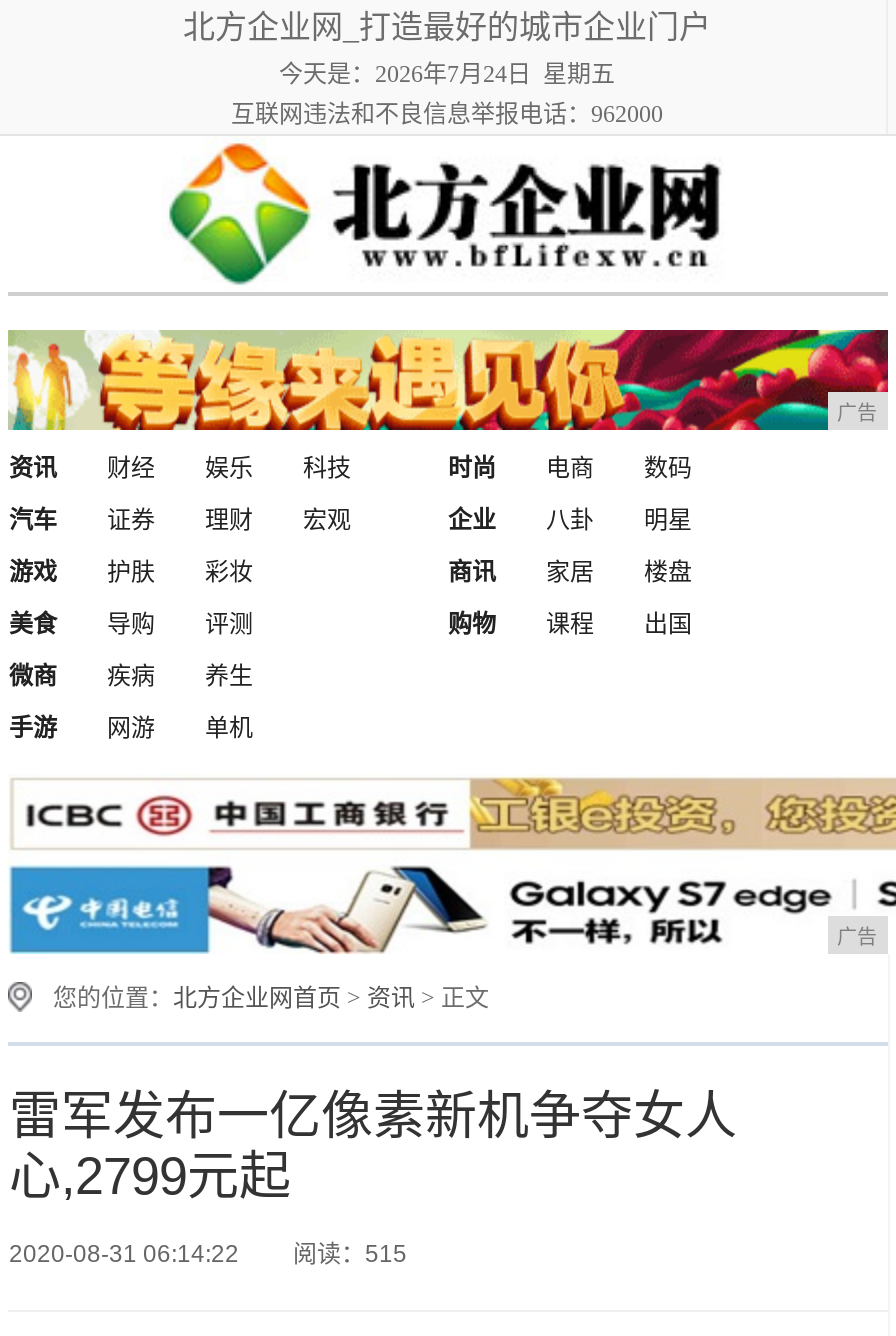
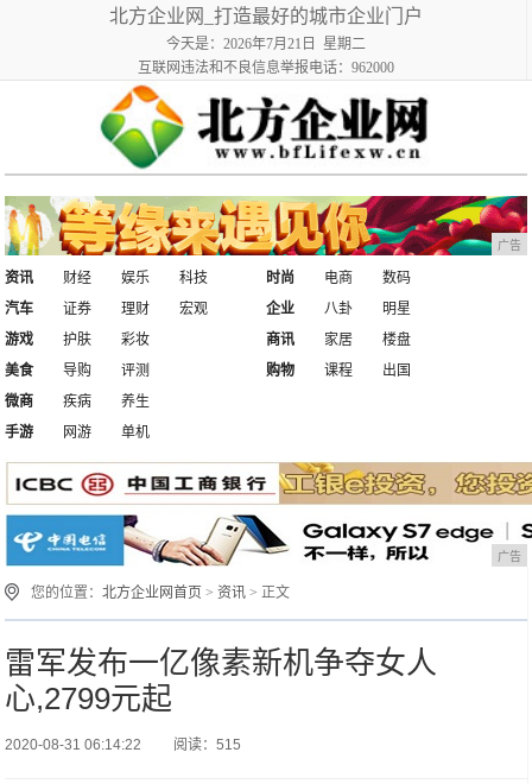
[279,60,615,88] 今天是：2026年7月24日 星期五 -> [166,36,365,52] 今天是：2026年7月21日 星期二

